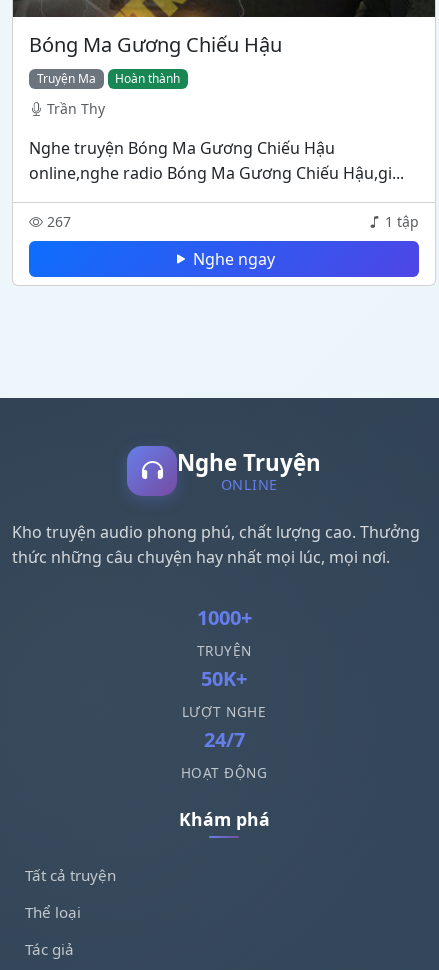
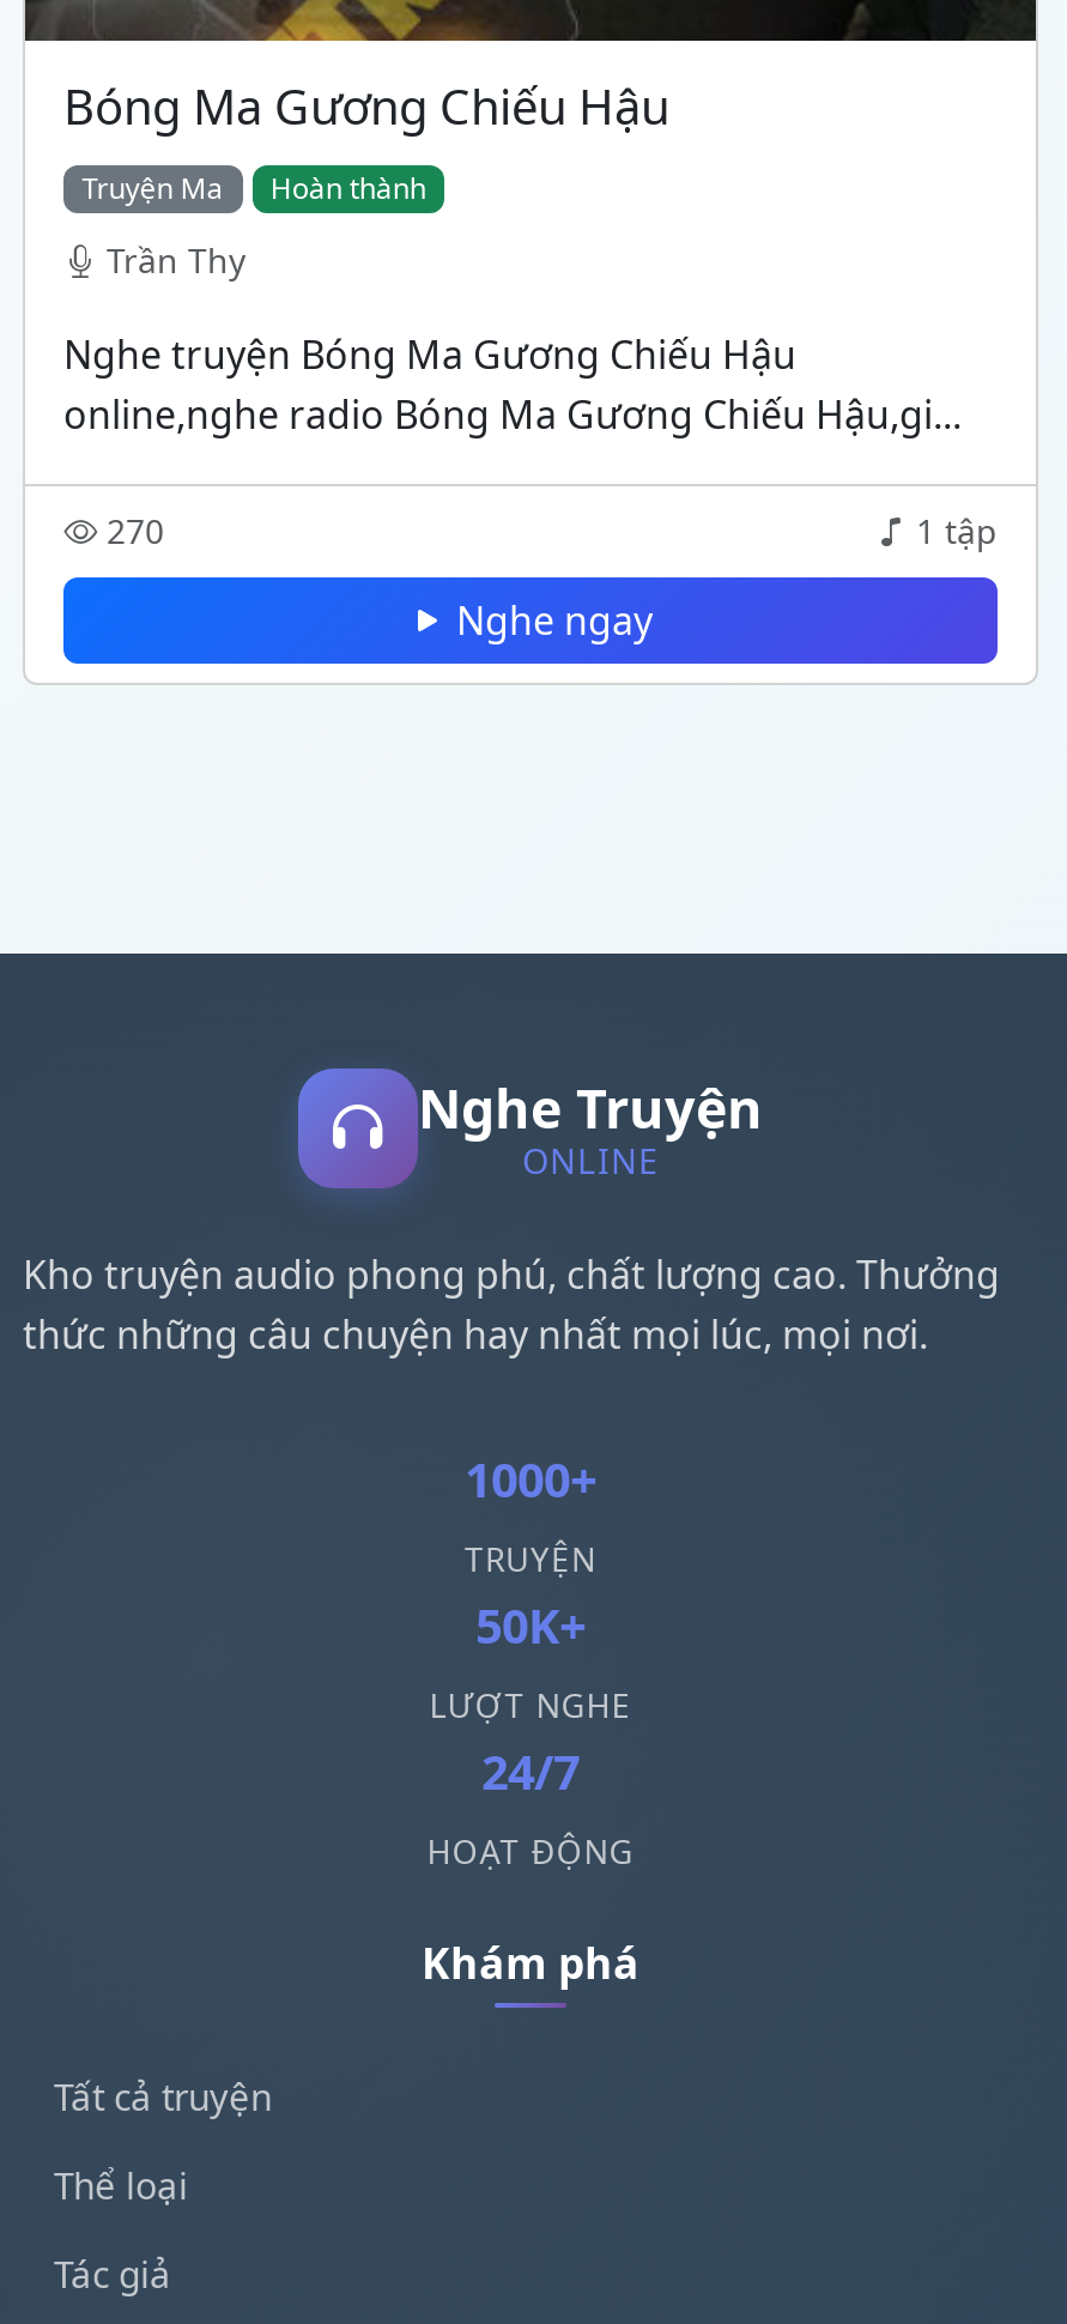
[47,212,71,231] 267 -> [107,508,164,553] 270

